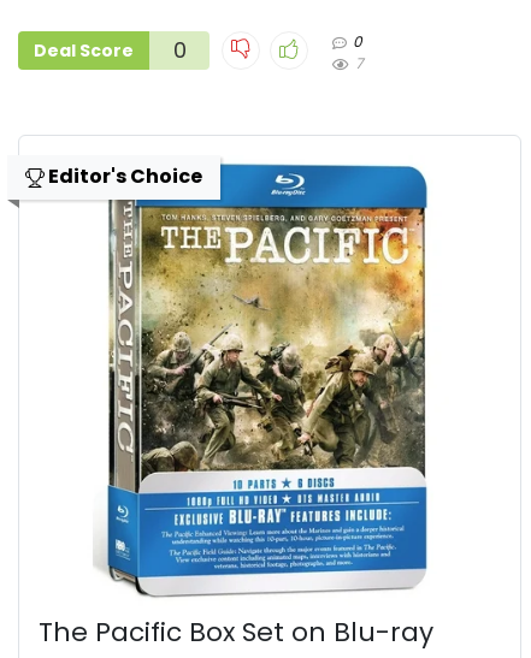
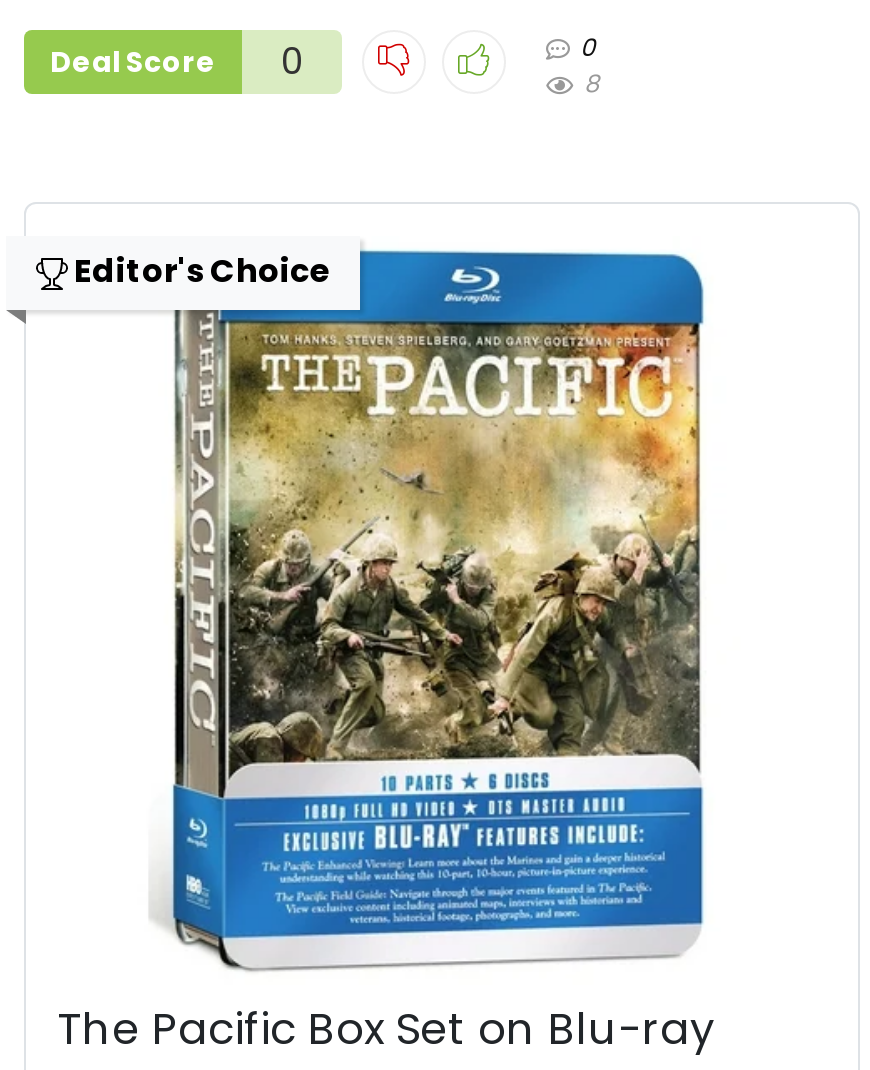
[355,53,364,73] 7 -> [584,66,600,100] 8

